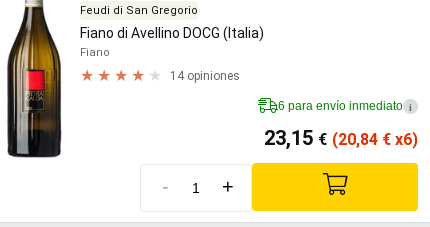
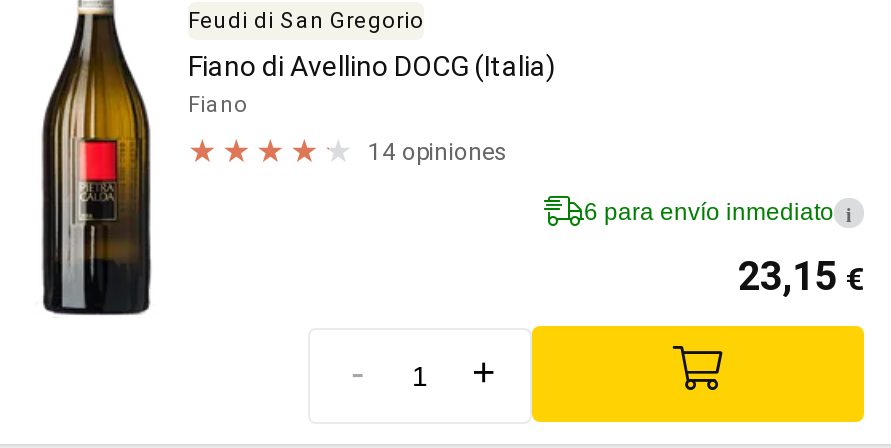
[264,126,418,150] 23,15 € (20,84 €x6) -> [738,252,864,300] 23,15 €

